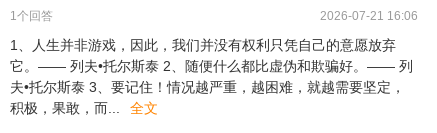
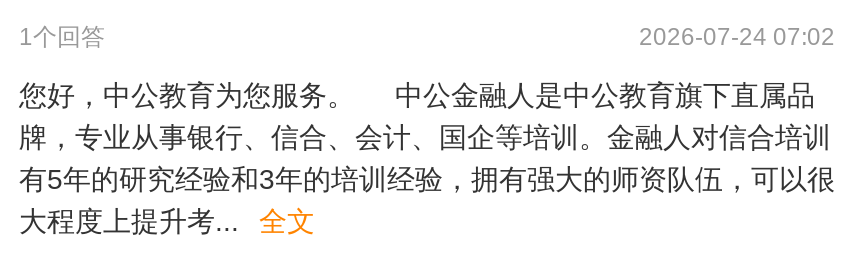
[320,9,418,23] 2026-07-21 16:06 -> [639,23,835,51] 2026-07-24 07:02
[10,37,413,116] 1、人生并非游戏，因此，我们并没有权利只凭自己的意愿放弃 | 它。—— 列夫•托尔斯泰 2、随便什么都比虚伪和欺骗好。—— 列 | 夫•托尔斯泰 3、要记住！情况越严重，越困难，就越需要坚定， | 积极，果敢，而... -> [19,79,835,237] 您好，中公教育为您服务。 中公金融人是中公教育旗下直属品 | 牌，专业从事银行、信合、会计、国企等培训。金融人对信合培训 | 有5年的研究经验和3年的培训经验，拥有强大的师资队伍，可以很 | 大程度上提升考...

